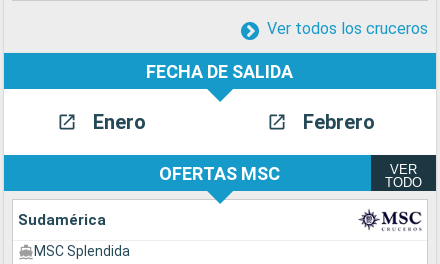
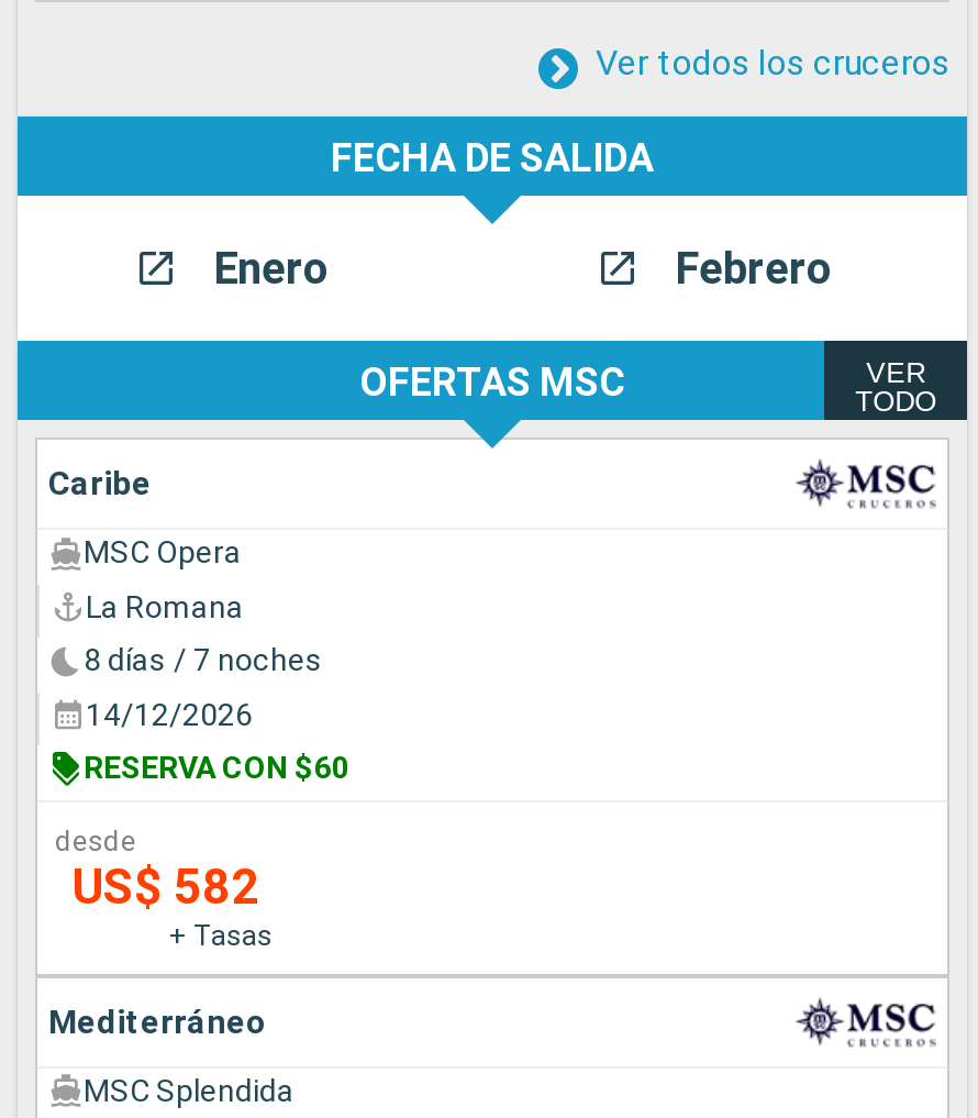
[18,211,106,229] Sudamérica -> [48,465,349,1042] Caribe | MSC Opera | La Romana | 8 días / 7 noches | 14/12/2026 | RESERVA CON $60 | desde | US$ 582 | + Tasas | Mediterráneo

